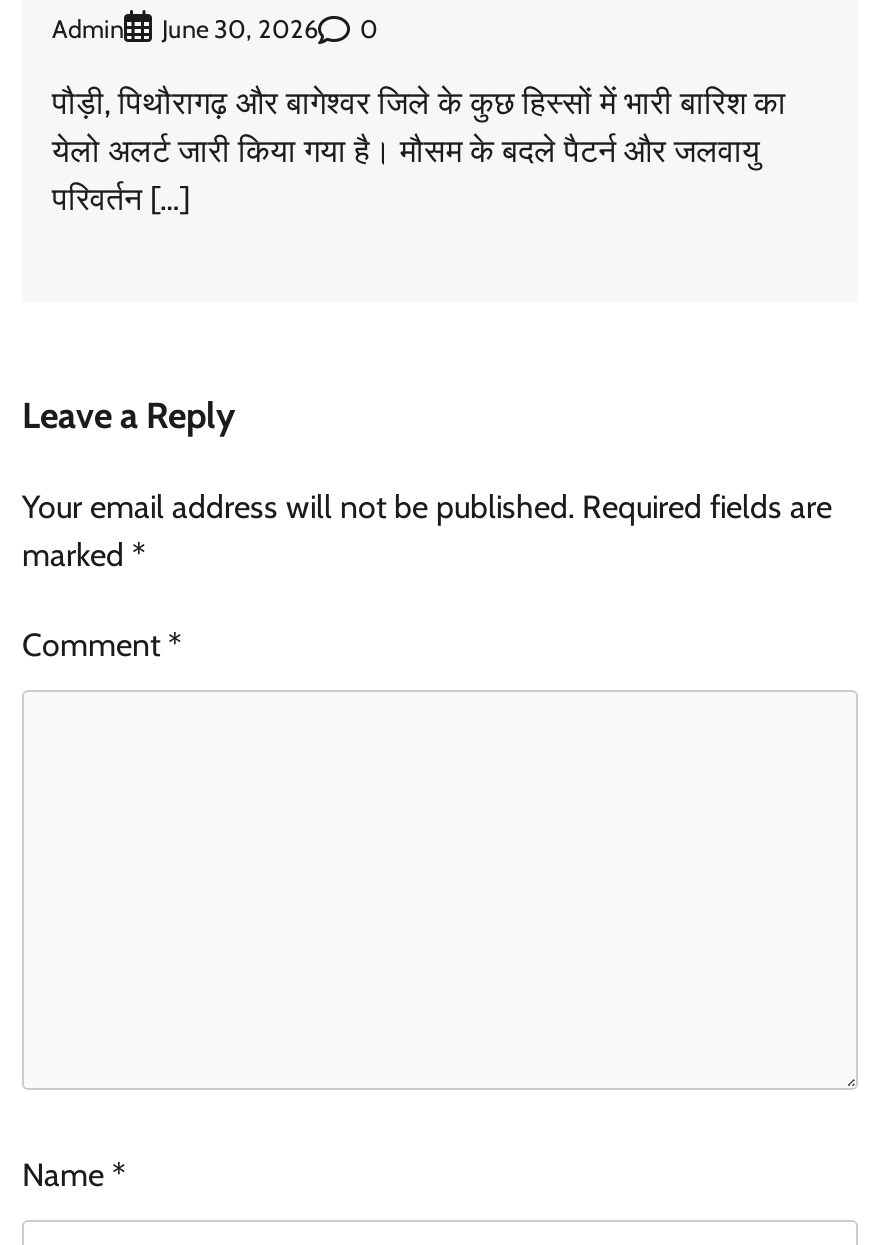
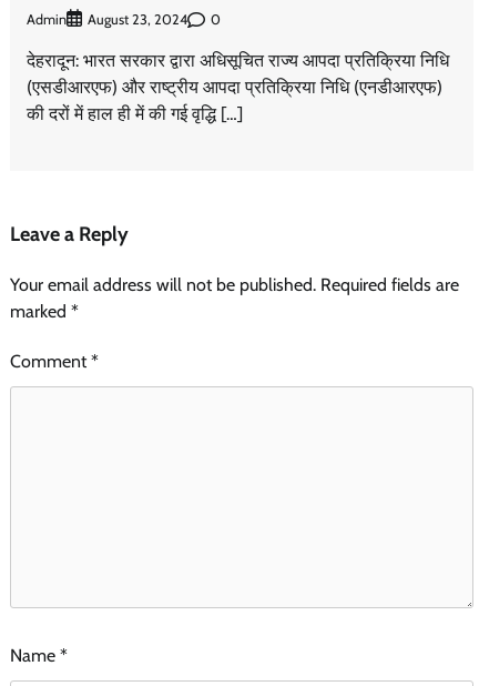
[162,14,318,44] June 30, 2026 -> [88,12,187,28] August 23, 2024
[52,84,786,218] पौड़ी, पिथौरागढ़ और बागेश्वर जिले के कुछ हिस्सों में भारी बारिश का | येलो अलर्ट जारी किया गया है। मौसम के बदले पैटर्न और जलवायु | परिवर्तन […] -> [27,50,449,125] देहरादून: भारत सरकार द्वारा अधिसूचित राज्य आपदा प्रतिक्रिया निधि | (एसडीआरएफ) और राष्ट्रीय आपदा प्रतिक्रिया निधि (एनडीआरएफ) | की दरों में हाल ही में की गई वृद्धि […]

